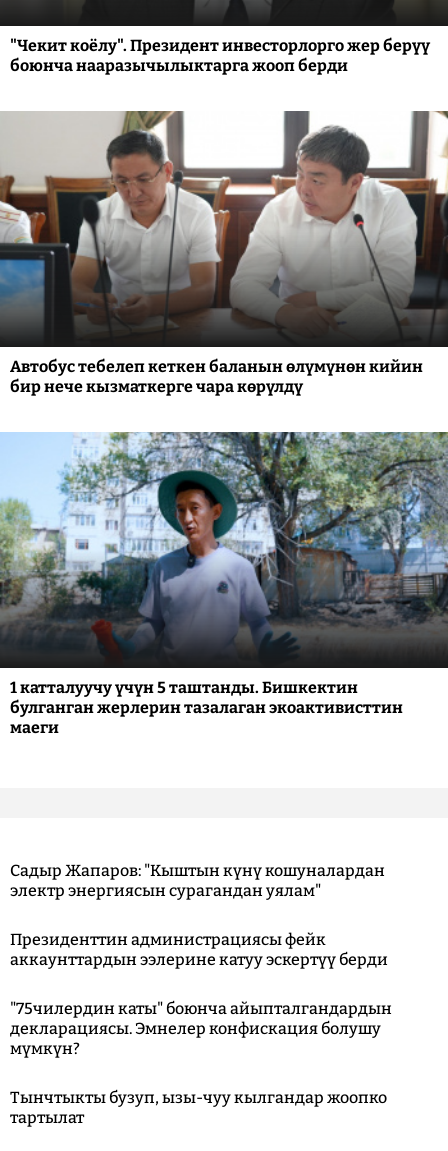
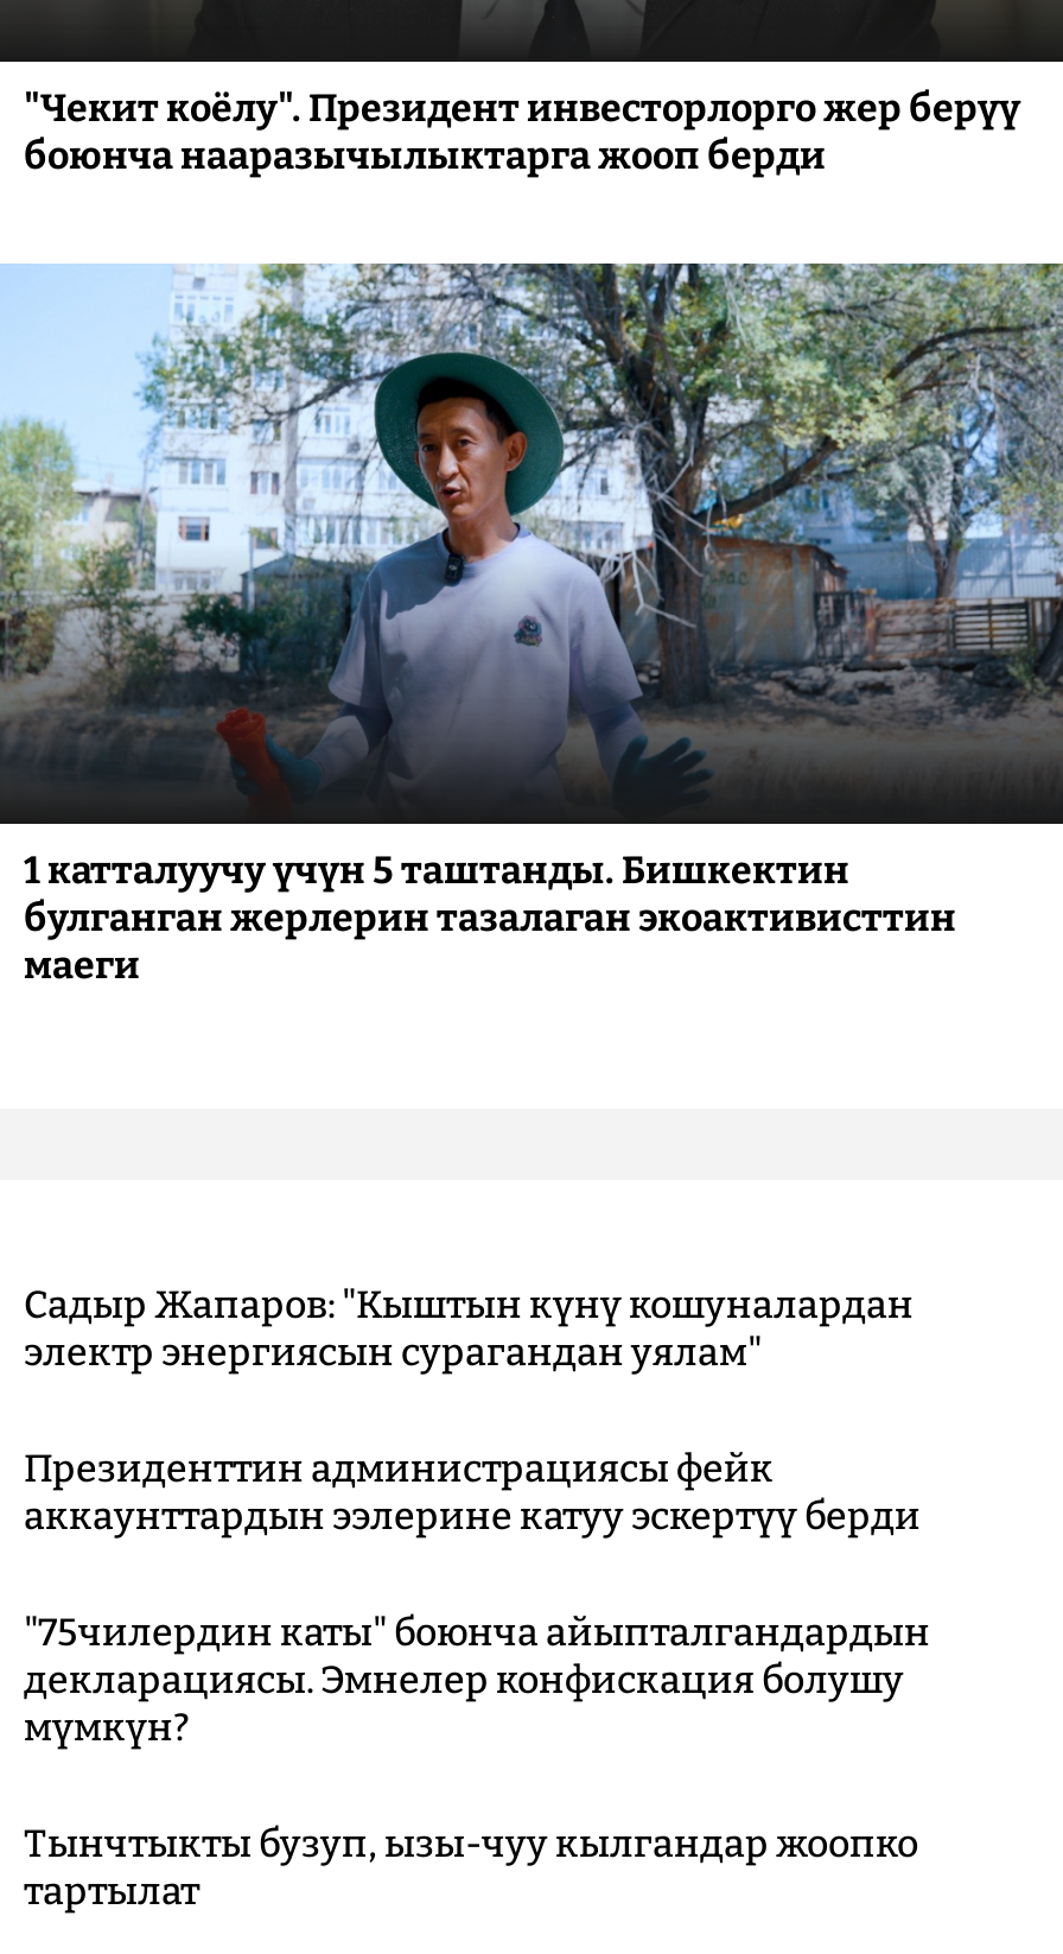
[3,110,445,396] [image] | Автобус тебелеп кеткен баланын өлүмүнөн кийин | бир нече кызматкерге чара көрүлдү -> none

